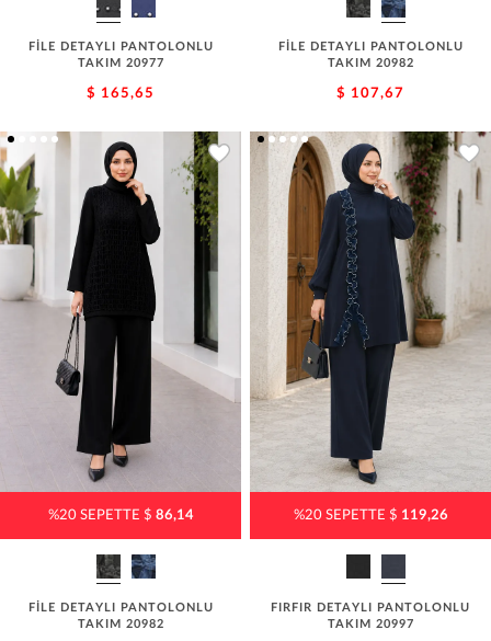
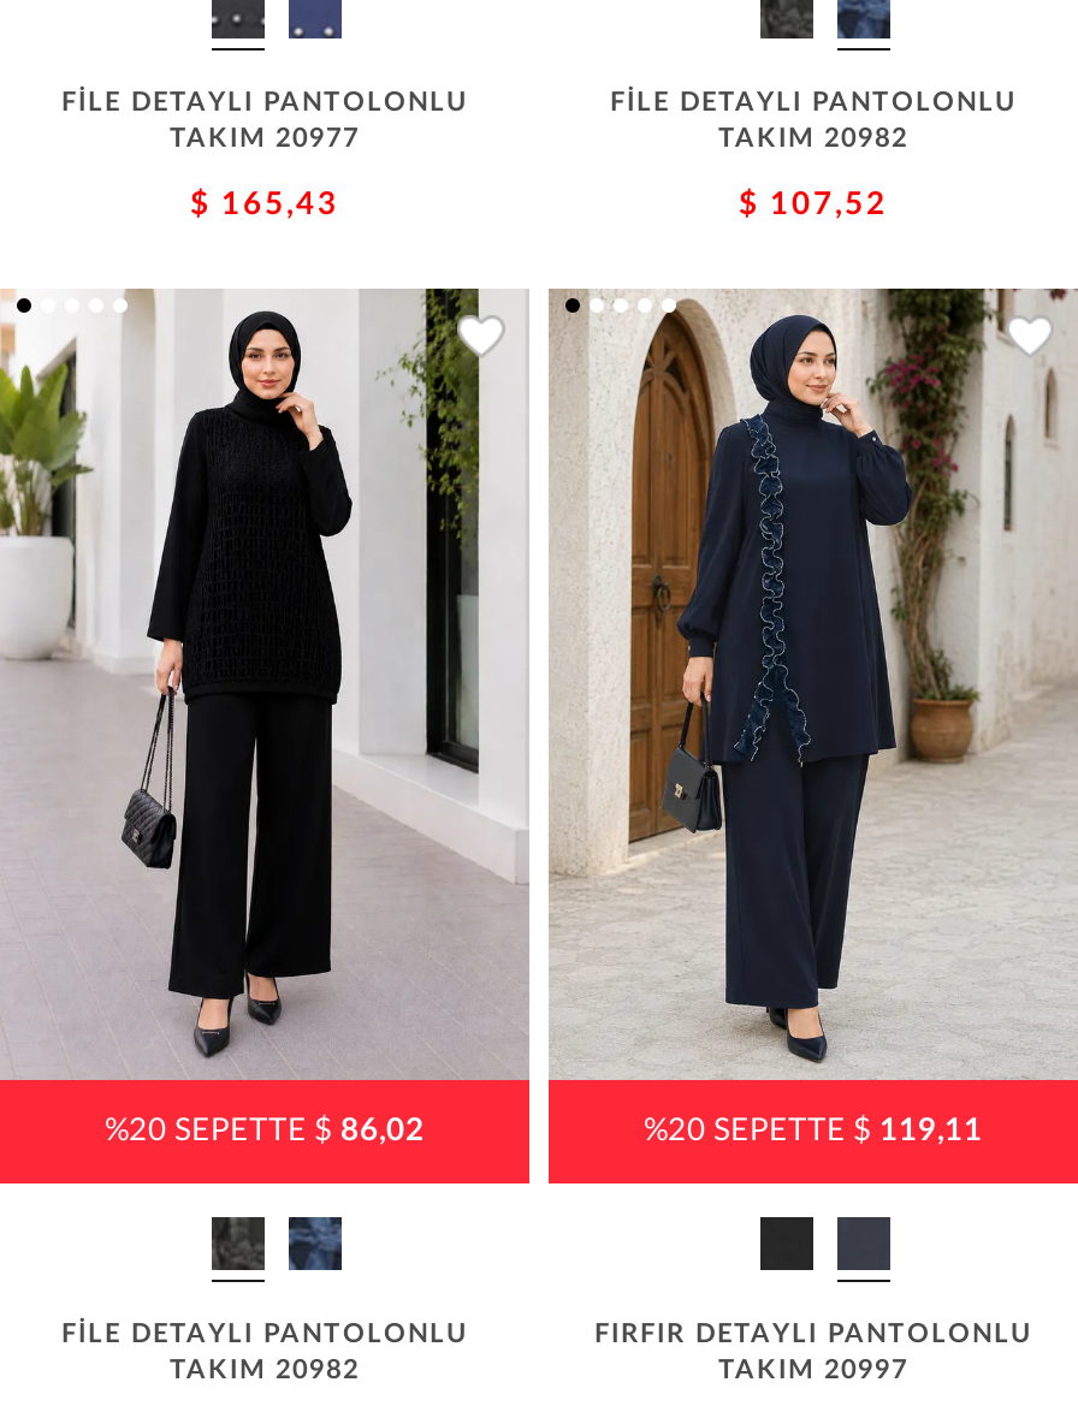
[87,87,155,101] $ 165,65 -> [190,190,339,222] $ 165,43
[336,87,404,101] $ 107,67 -> [739,190,888,222] $ 107,52
[48,509,193,523] %20 SEPETTE $86,14 -> [105,1117,425,1148] %20 SEPETTE $86,02
[293,509,448,523] %20 SEPETTE $119,26 -> [644,1117,983,1148] %20 SEPETTE $119,11

